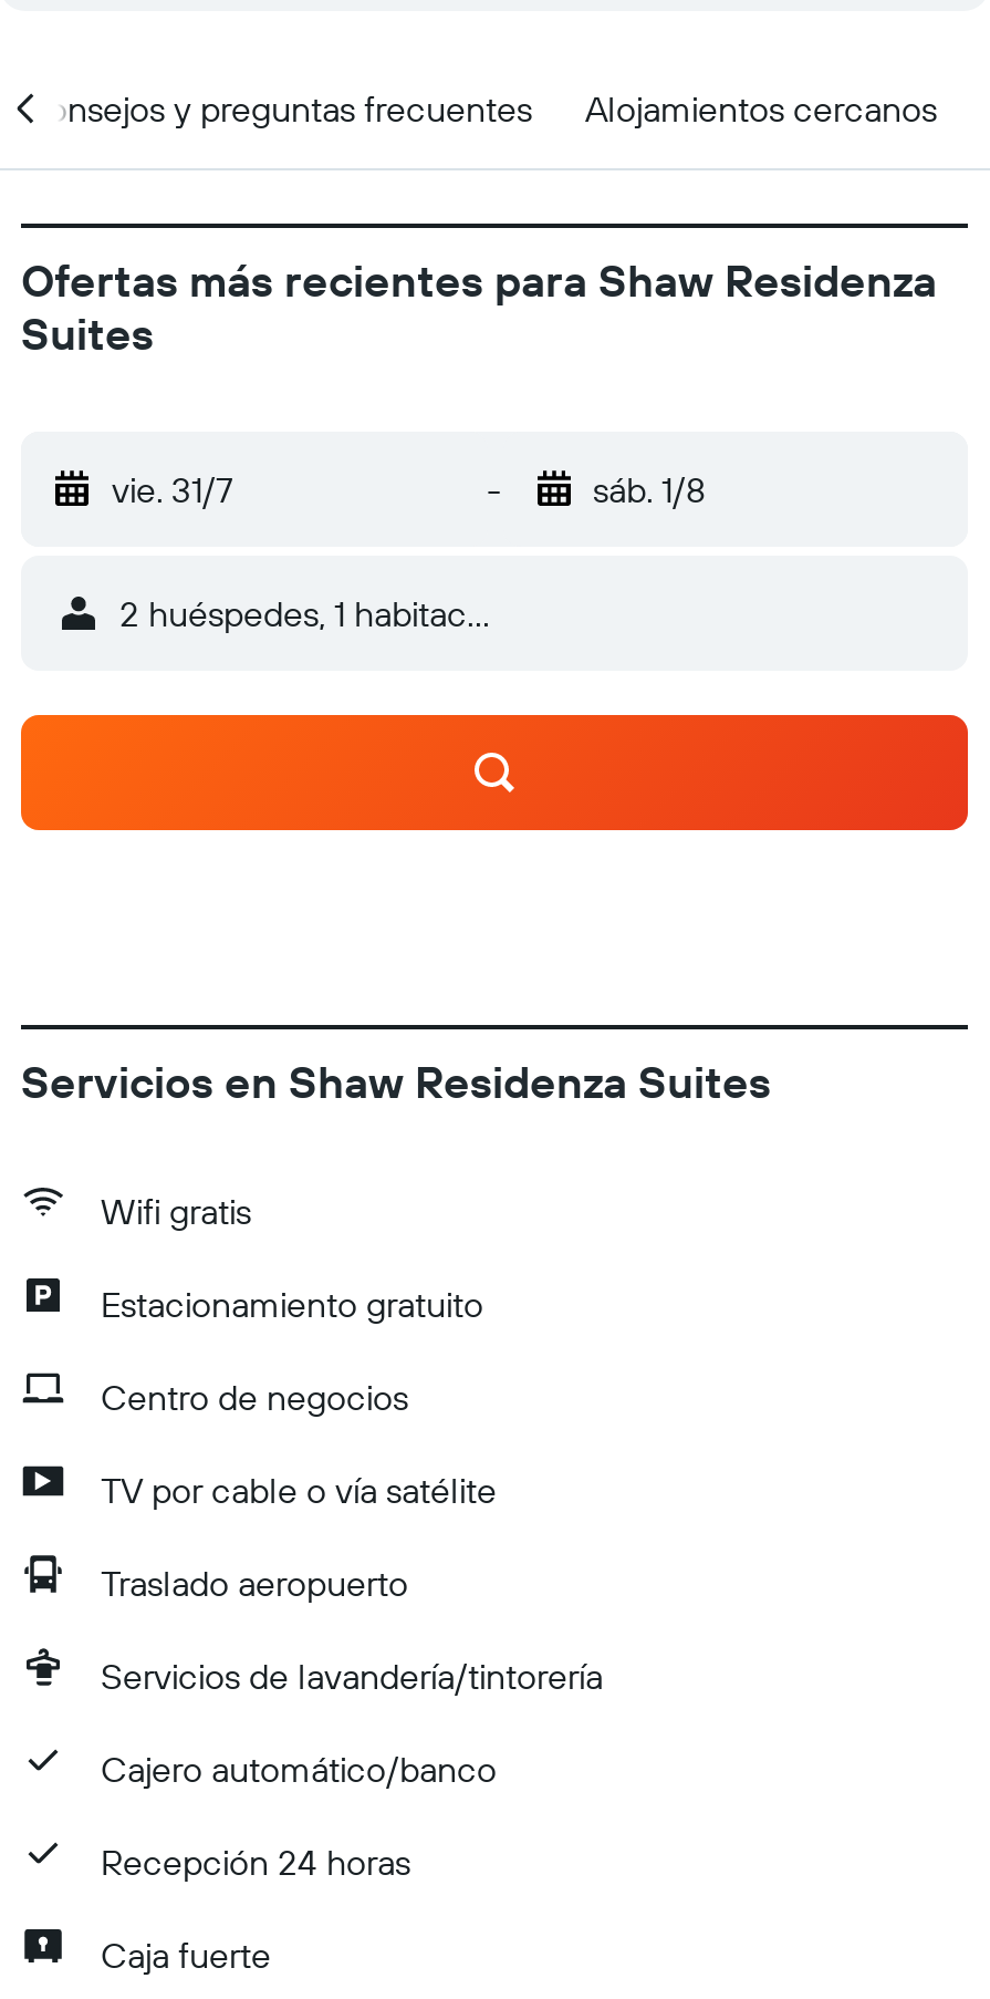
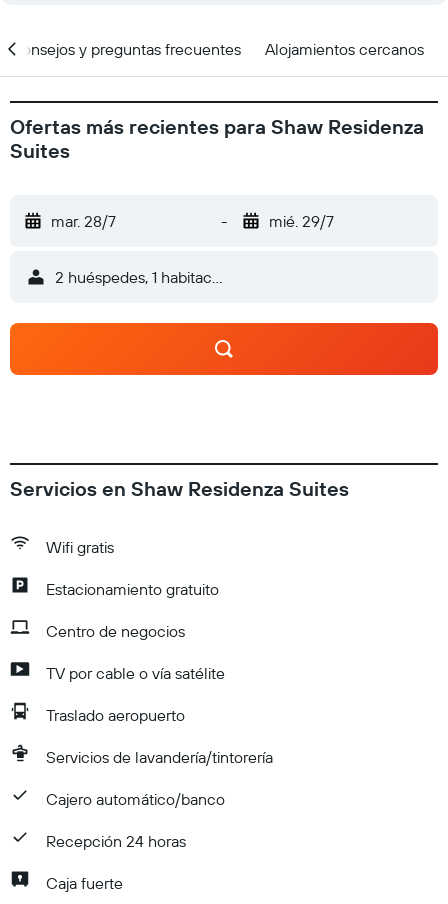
[112,467,233,511] vie. 31/7 -> [51,211,116,231] mar. 28/7
[593,467,706,511] sáb. 1/8 -> [268,211,333,231] mié. 29/7

